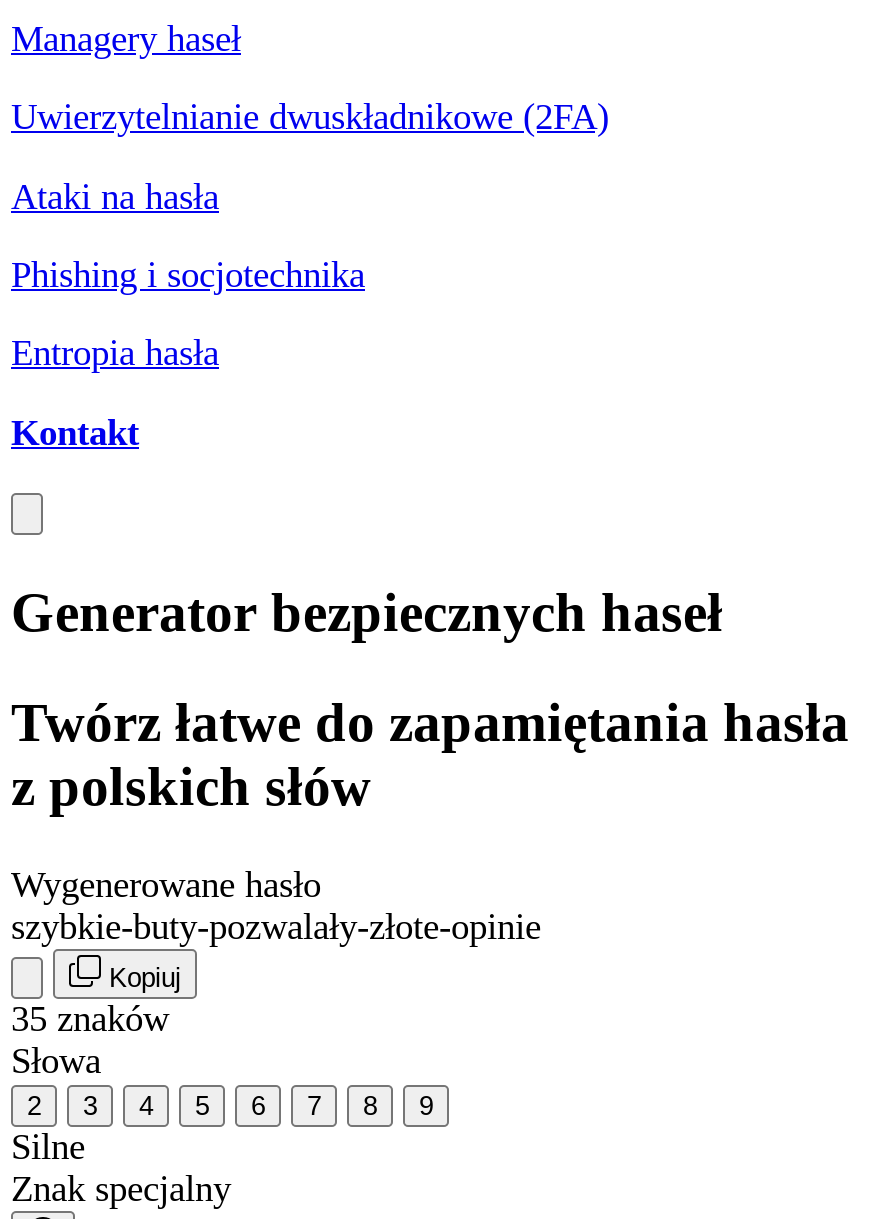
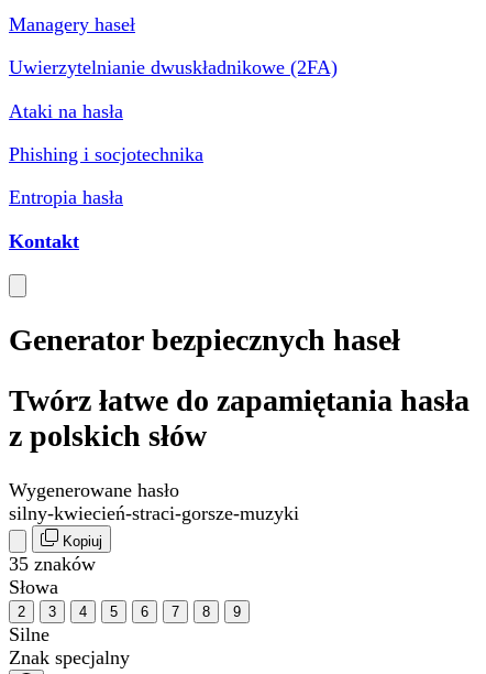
[11,907,541,947] szybkie-buty-pozwalały-złote-opinie -> [9,502,299,524] silny-kwiecień-straci-gorsze-muzyki

